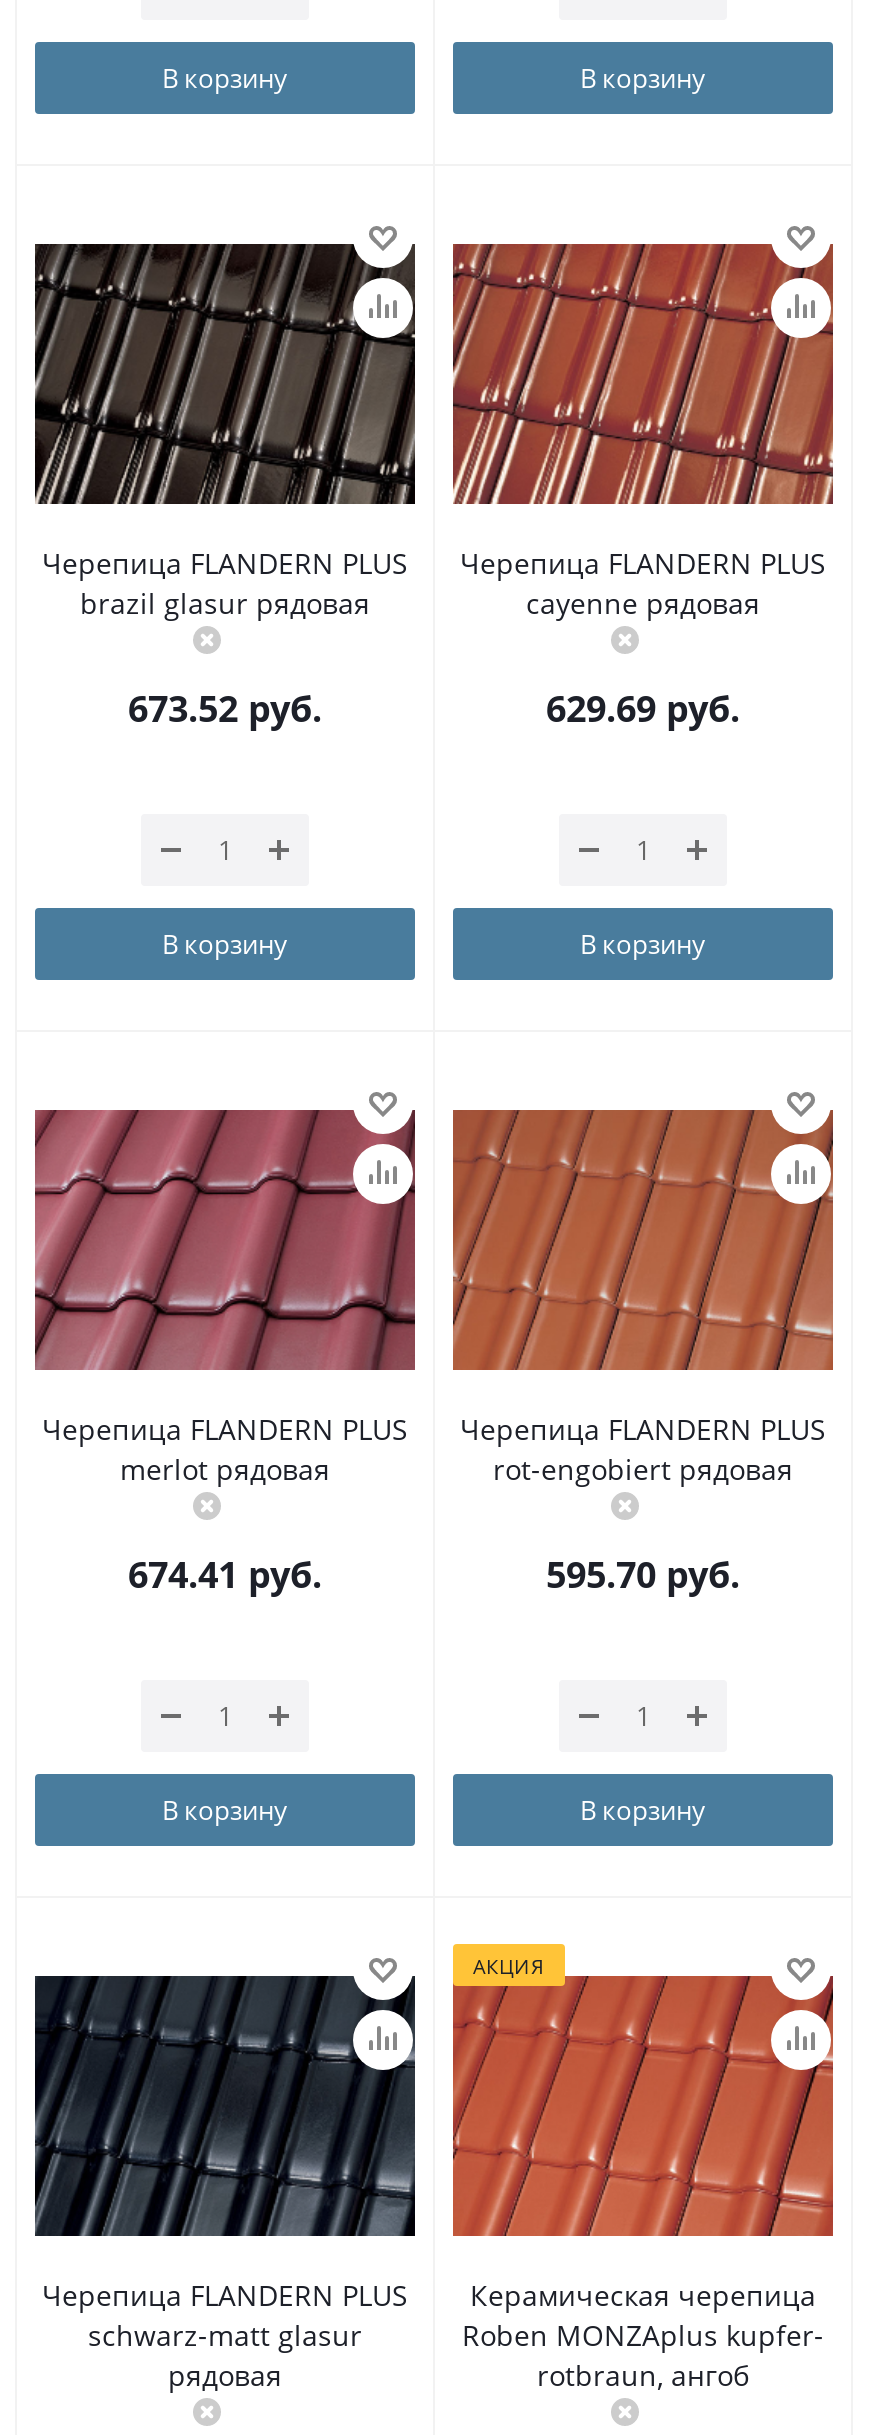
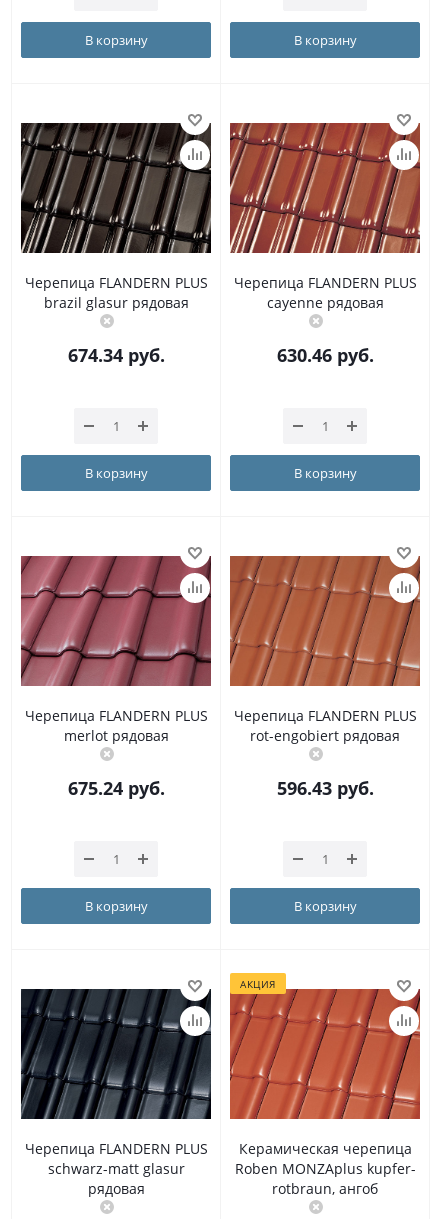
[128,684,322,732] 673.52 руб. -> [67,343,164,367] 674.34 руб.
[546,684,740,732] 629.69 руб. -> [276,343,373,367] 630.46 руб.
[128,1550,322,1598] 674.41 руб. -> [67,776,164,800] 675.24 руб.
[546,1550,740,1598] 595.70 руб. -> [276,776,373,800] 596.43 руб.

